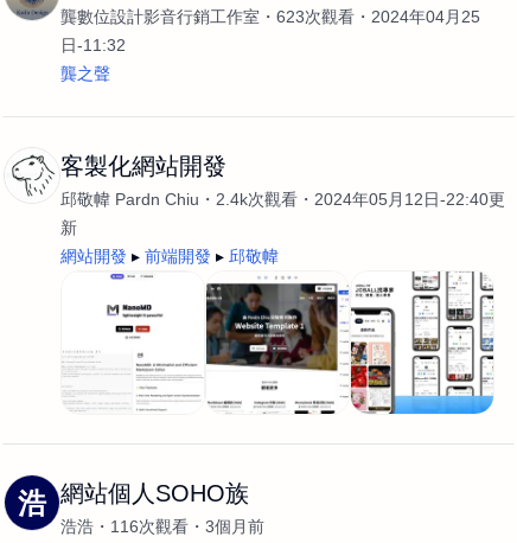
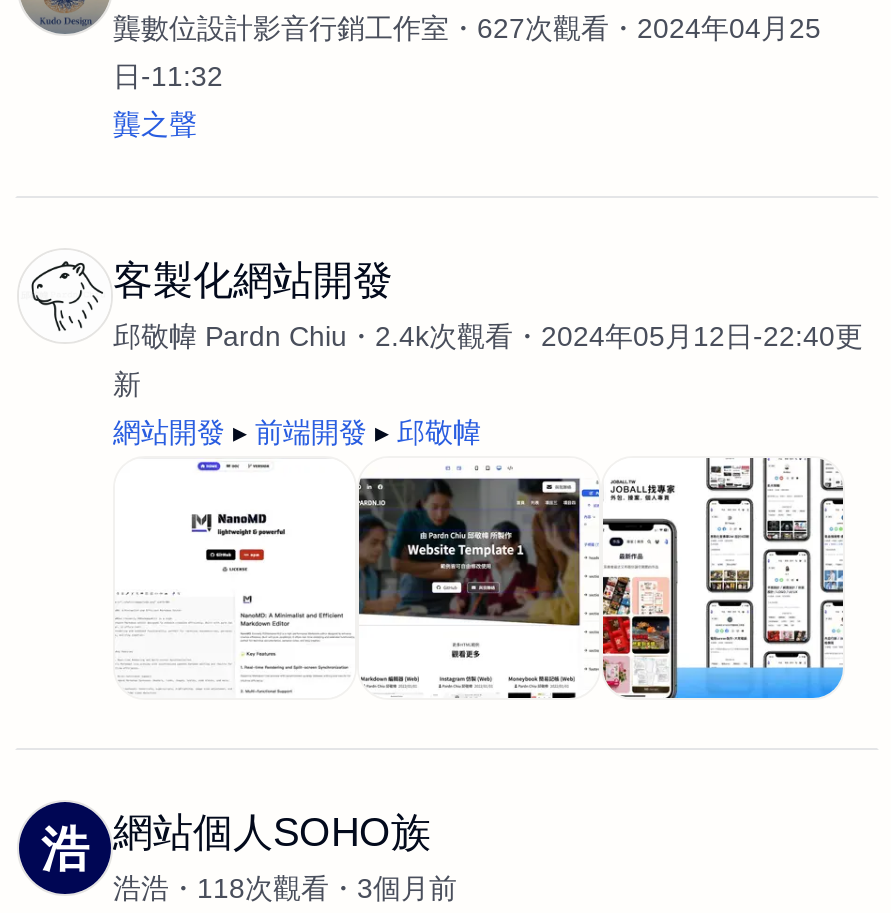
[60,7,480,26] 龔數位設計影音行銷工作室 623次觀看 2024年04月25 -> [113,12,821,44] 龔數位設計影音行銷工作室 627次觀看 2024年04月25
[60,517,264,536] 浩浩 116次觀看 3個月前 -> [113,872,457,904] 浩浩 118次觀看 3個月前

